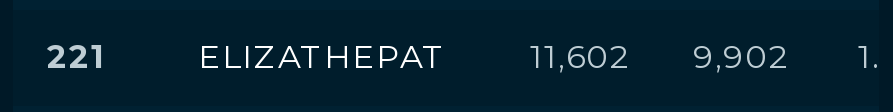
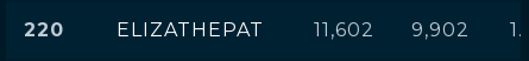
[47,38,107,76] 221 -> [24,19,64,41] 220

